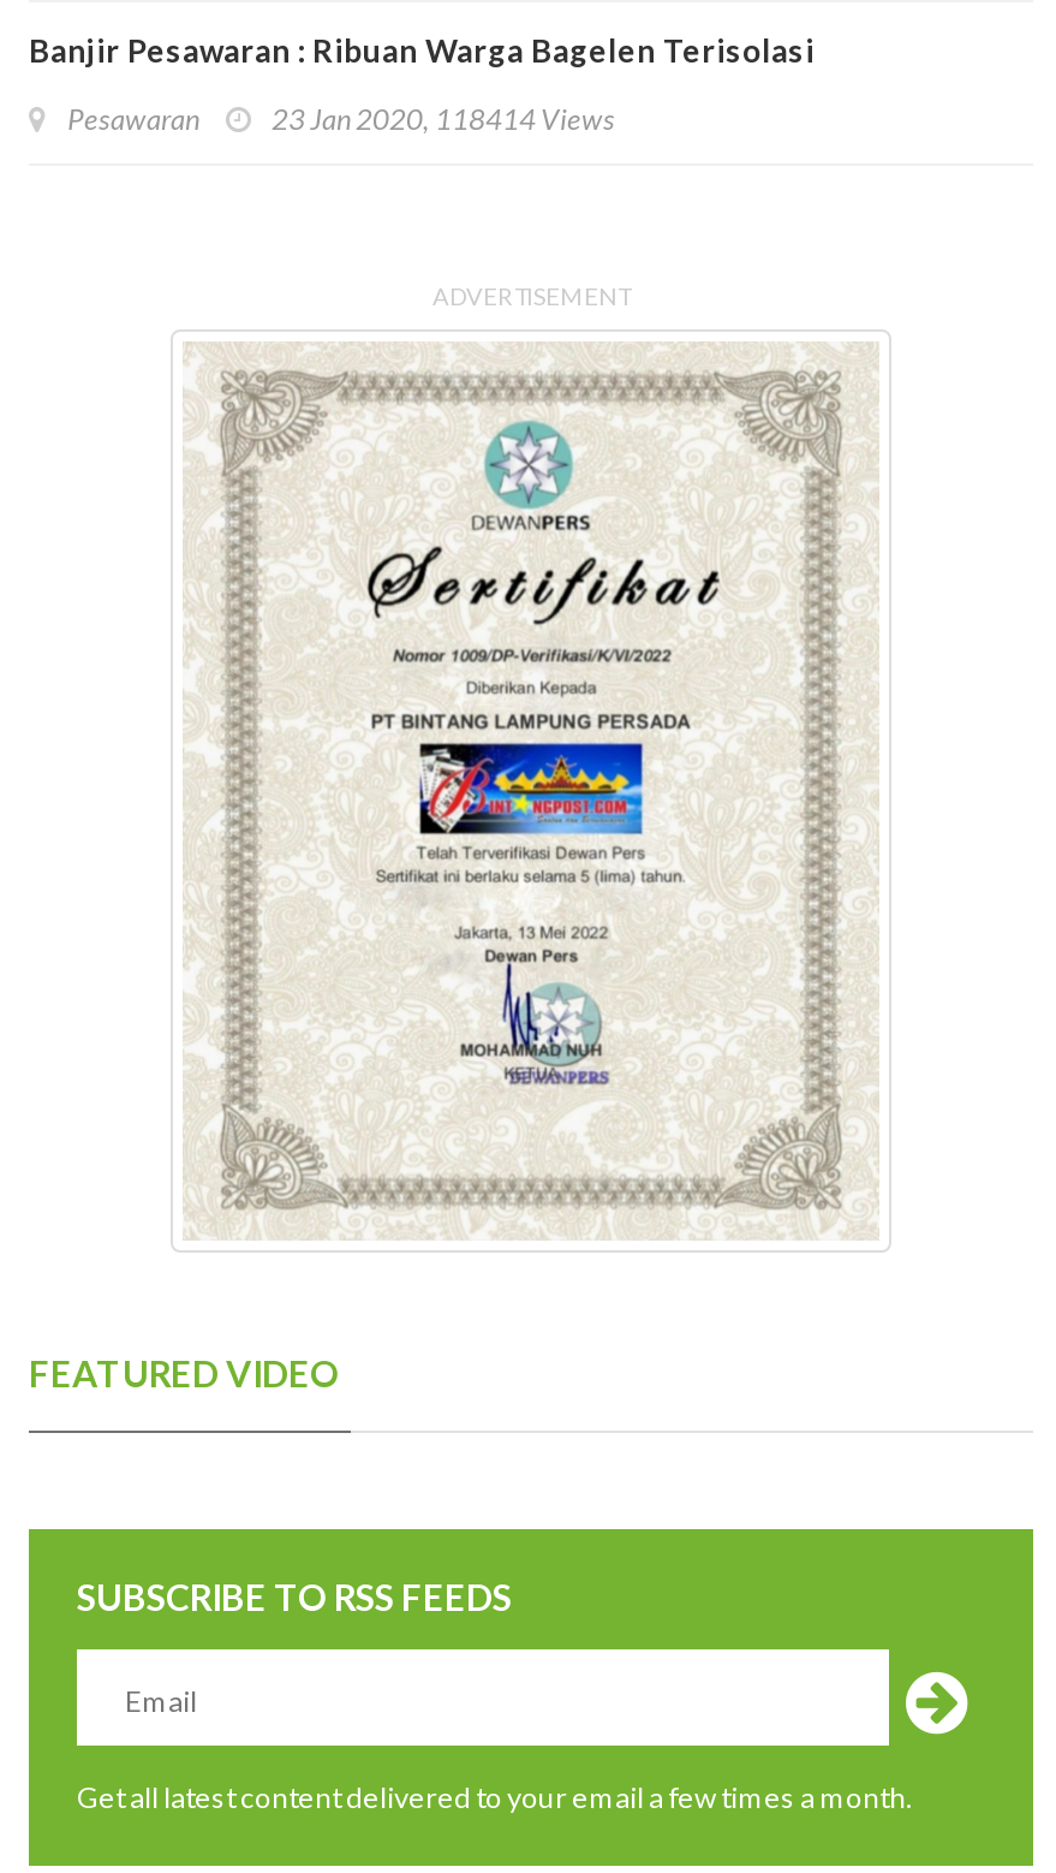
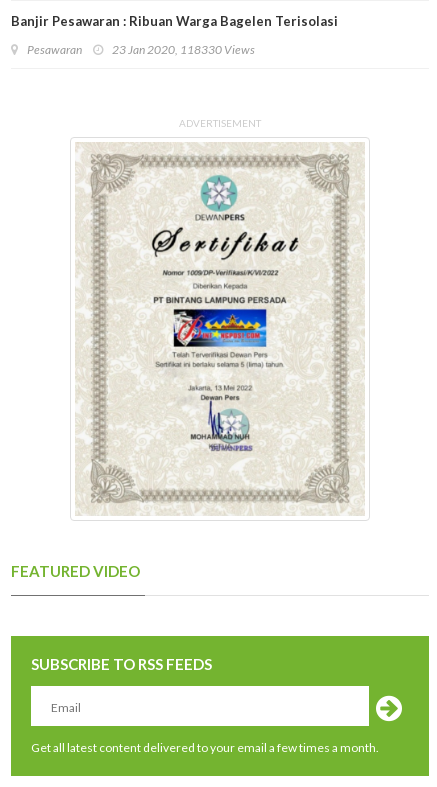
[67,101,615,137] Pesawaran 23 Jan 2020, 118414 Views -> [27,42,255,57] Pesawaran 23 Jan 2020, 118330 Views

